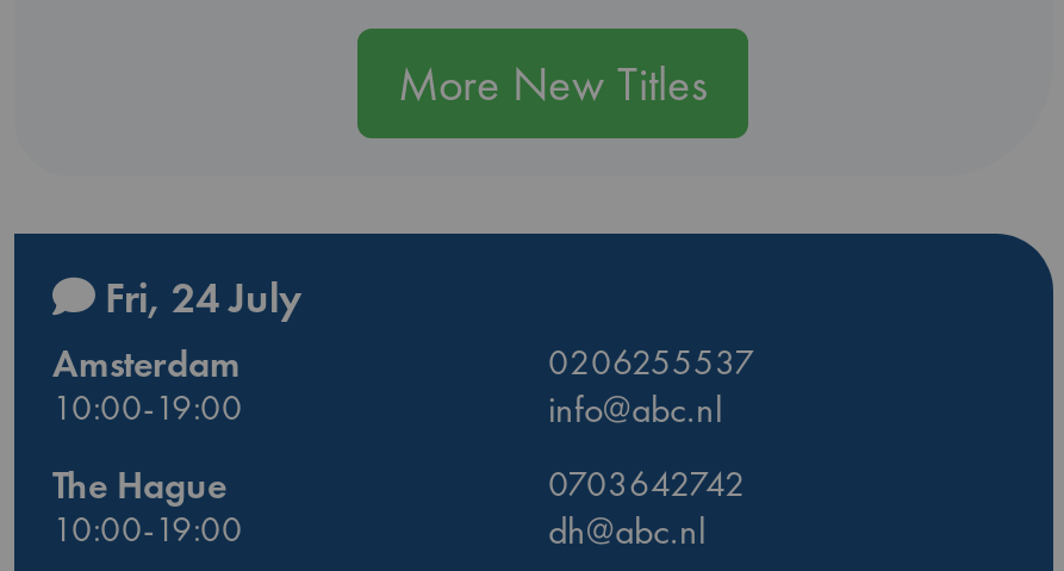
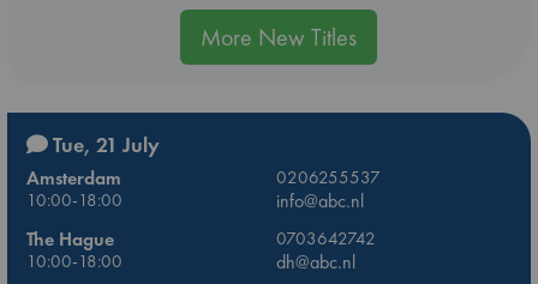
[95,268,303,323] Fri, 24 July -> [48,131,160,158] Tue, 21 July
[52,383,243,431] 10:00-19:00 -> [26,188,122,212] 10:00-18:00
[52,504,243,552] 10:00-19:00 -> [26,249,122,273] 10:00-18:00

